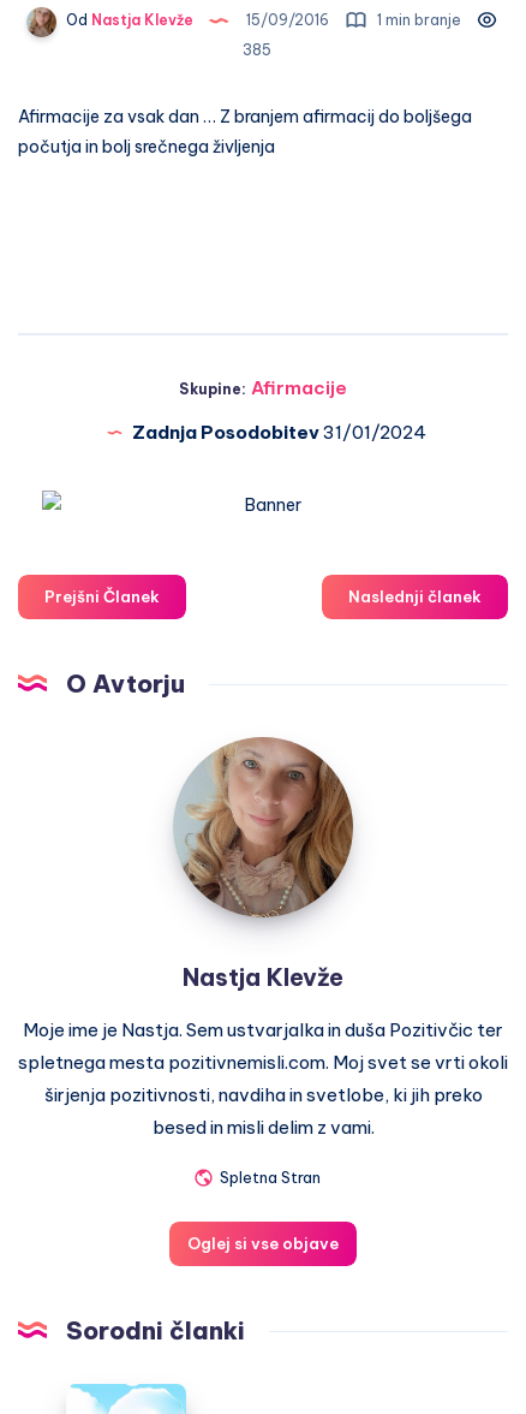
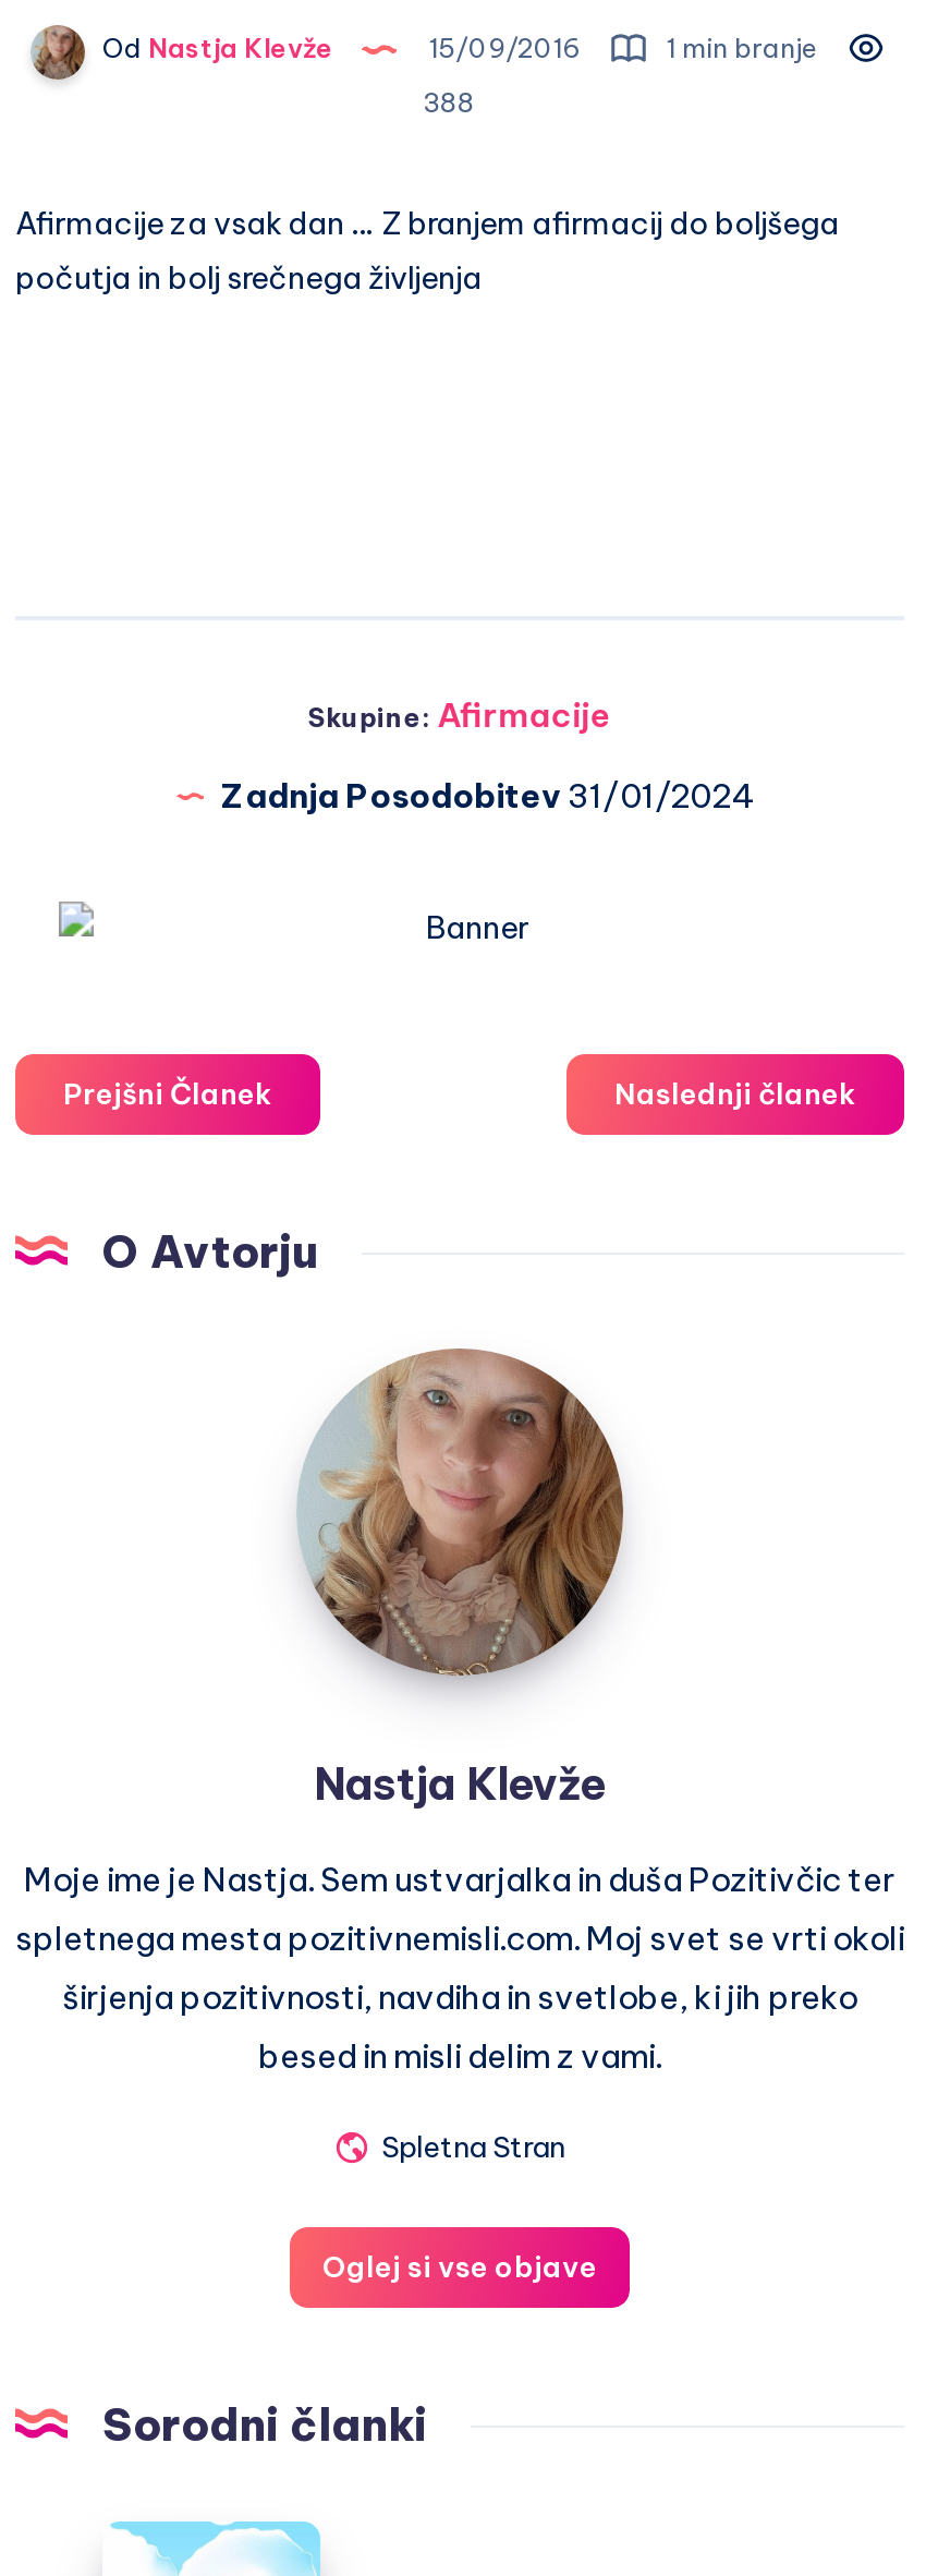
[243,40,271,58] 385 -> [423,85,475,118] 388

